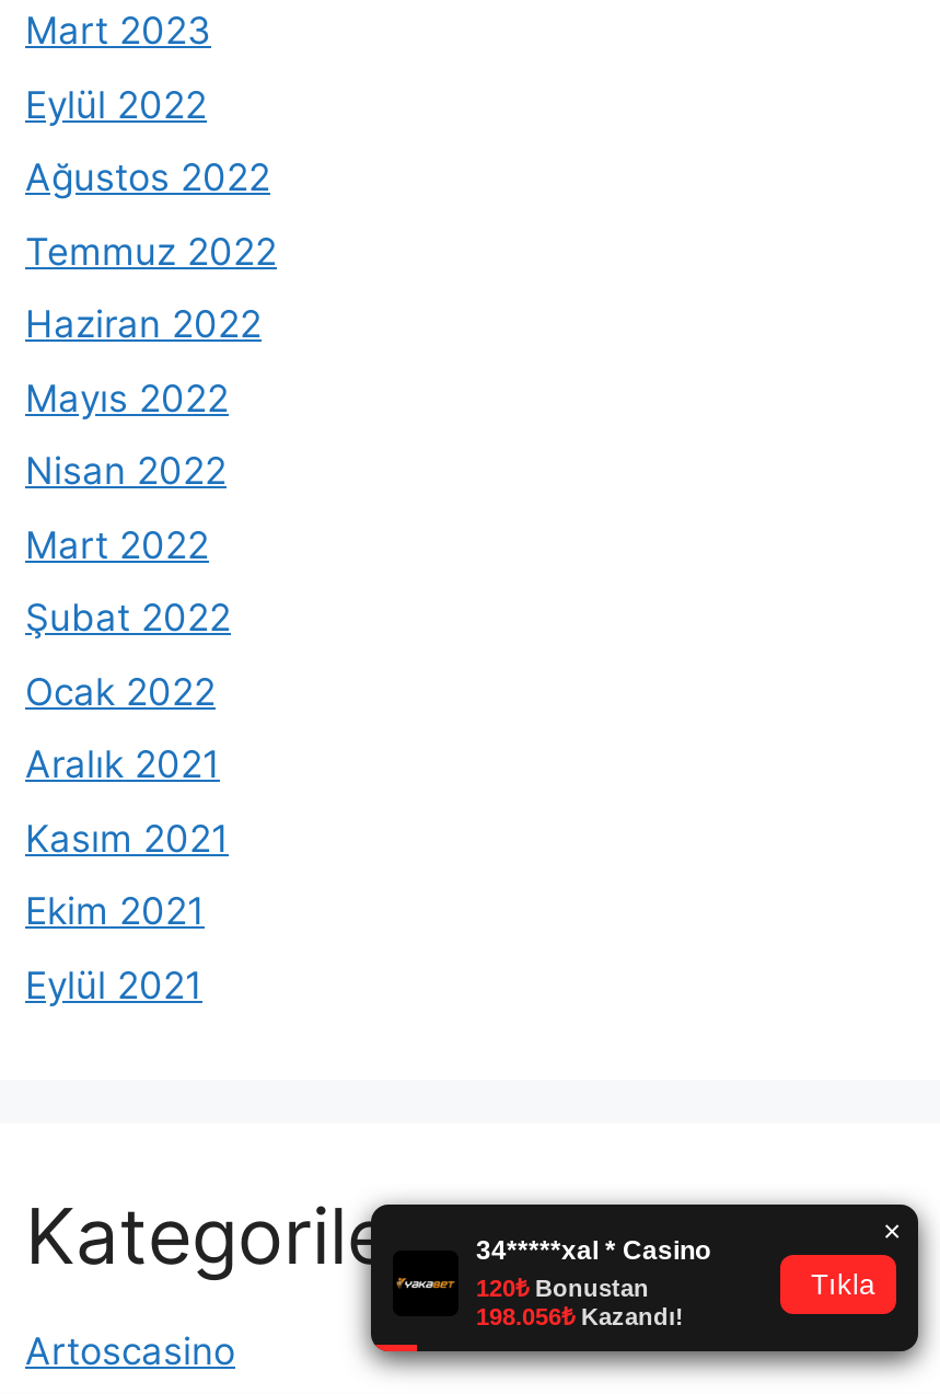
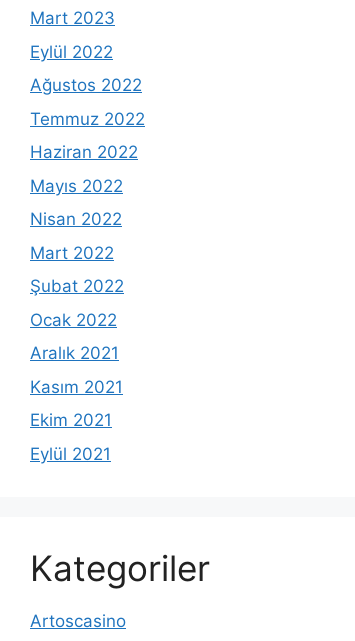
[358,1200,931,1373] [image] -> none

